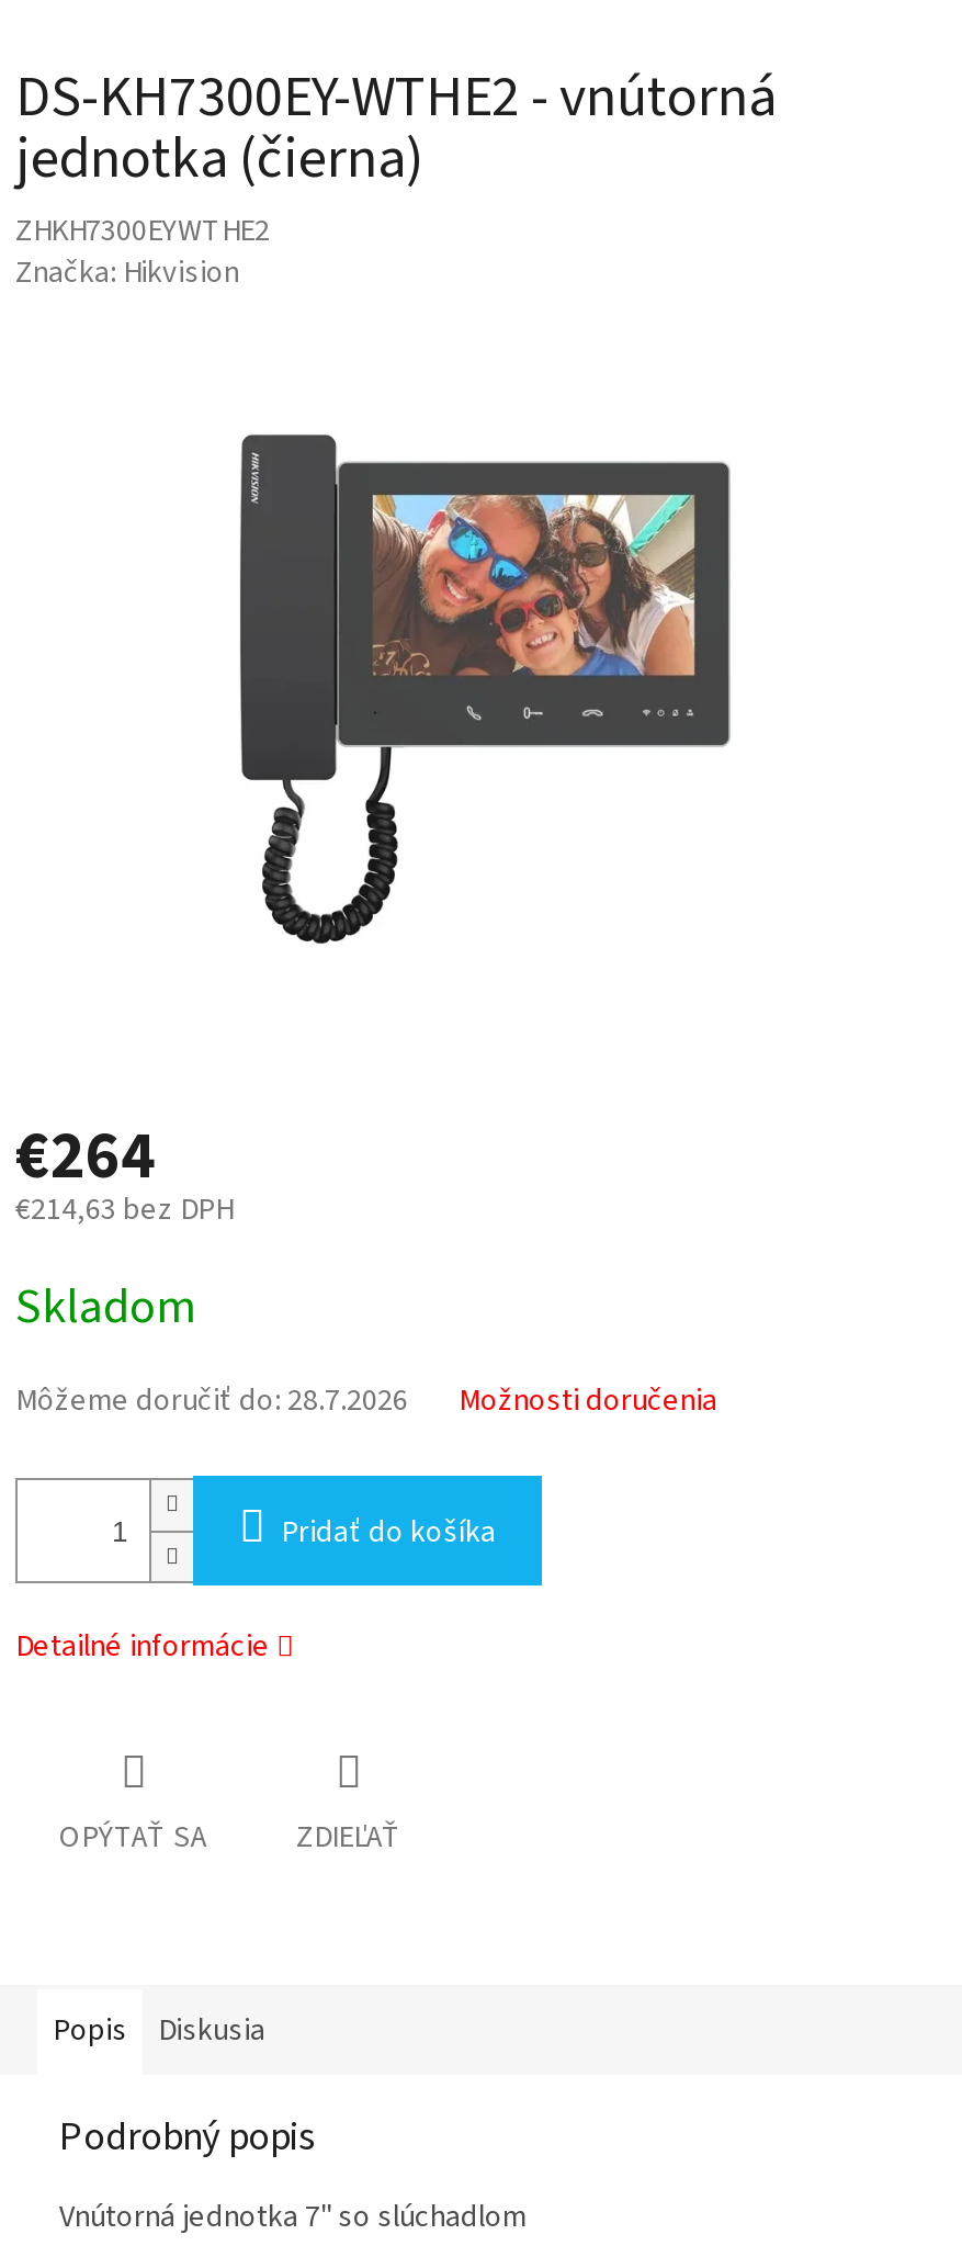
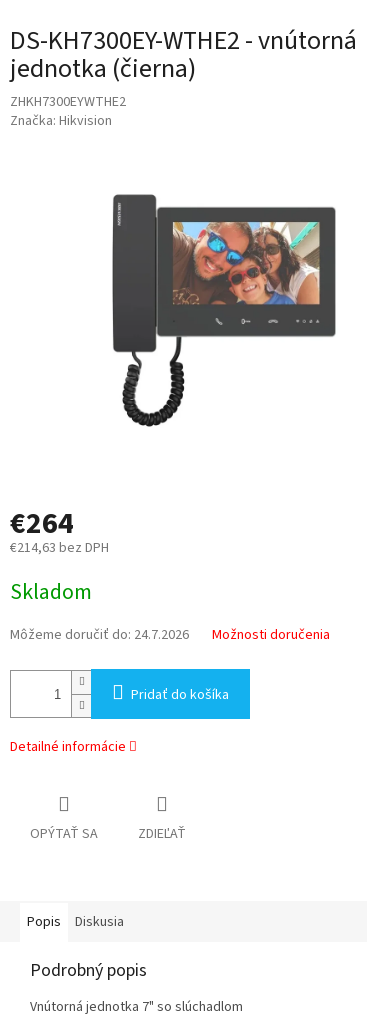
[15,1380,408,1424] Môžeme doručiť do: 28.7.2026 -> [10,625,189,645] Môžeme doručiť do: 24.7.2026

